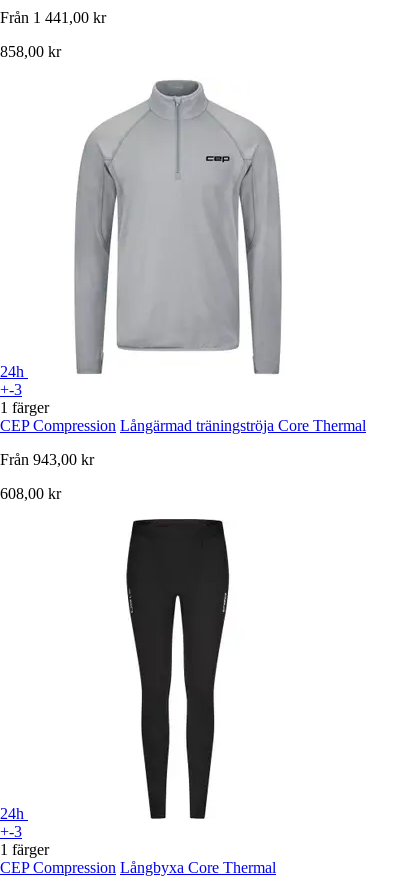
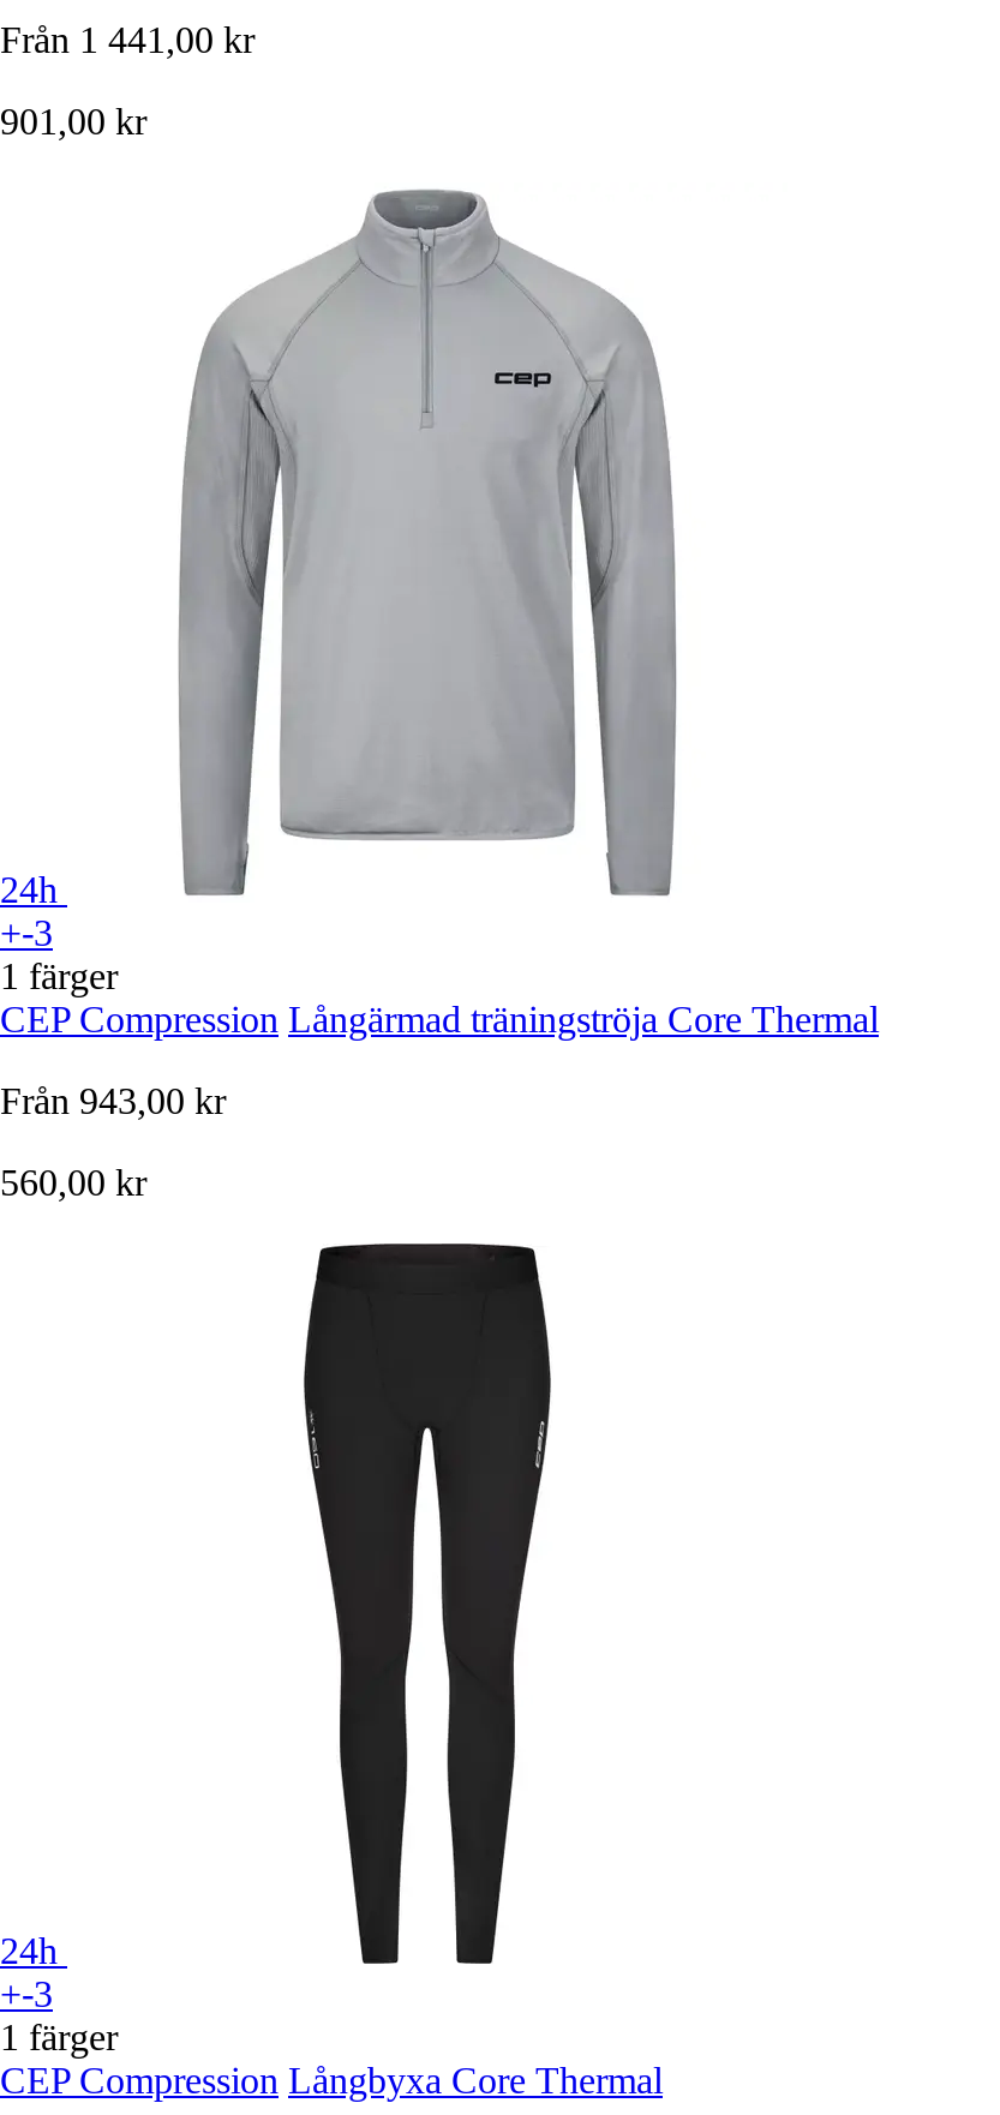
[0,43,61,60] 858,00 kr -> [0,101,146,142] 901,00 kr
[0,485,61,502] 608,00 kr -> [0,1162,146,1203] 560,00 kr

